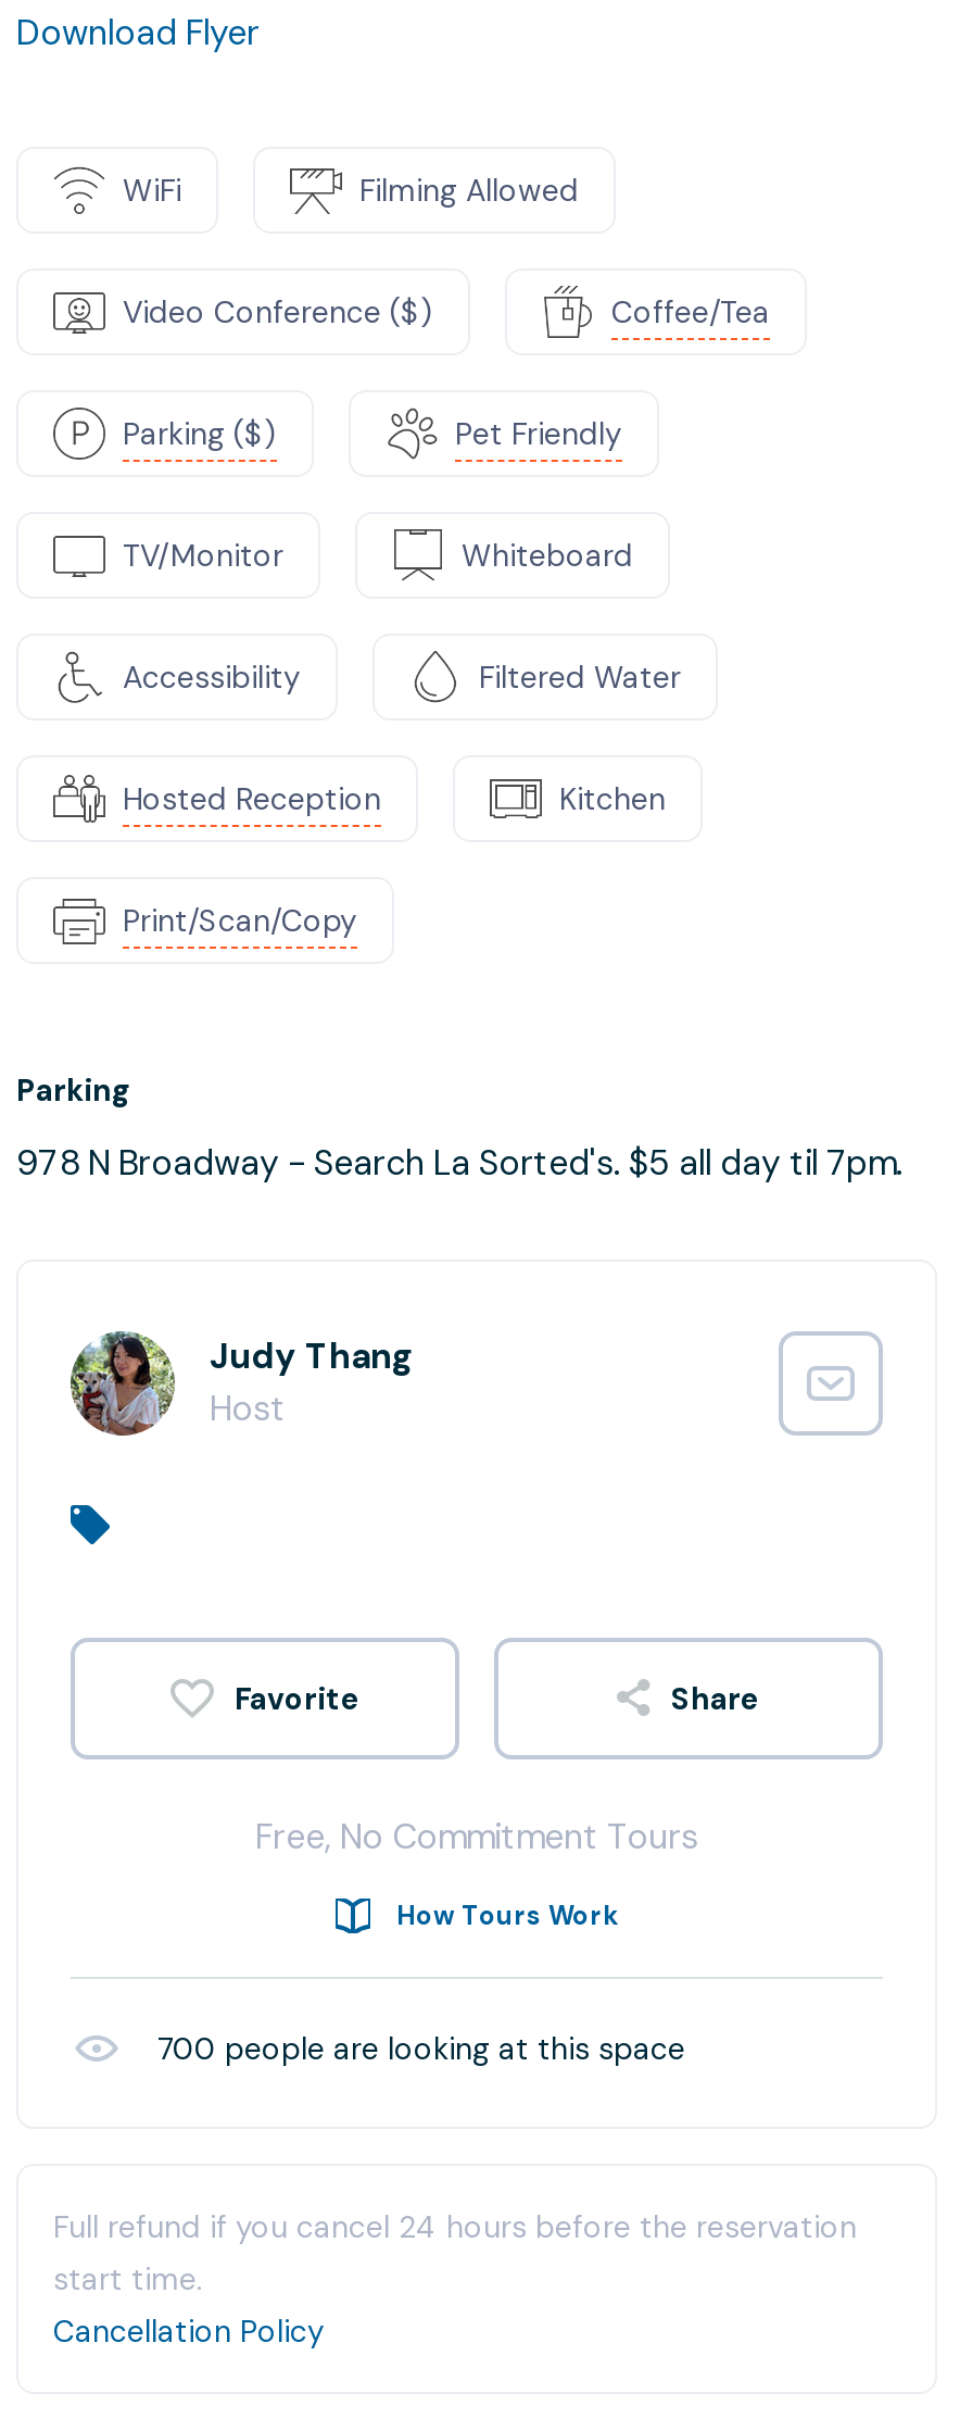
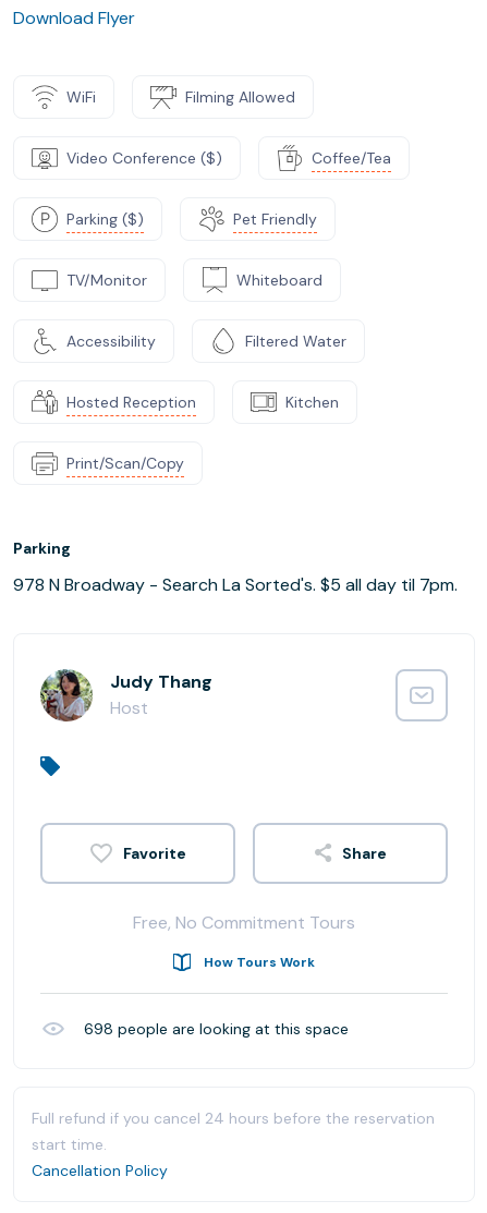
[157,2029,685,2068] 700 people are looking at this space -> [84,1019,349,1039] 698 people are looking at this space

